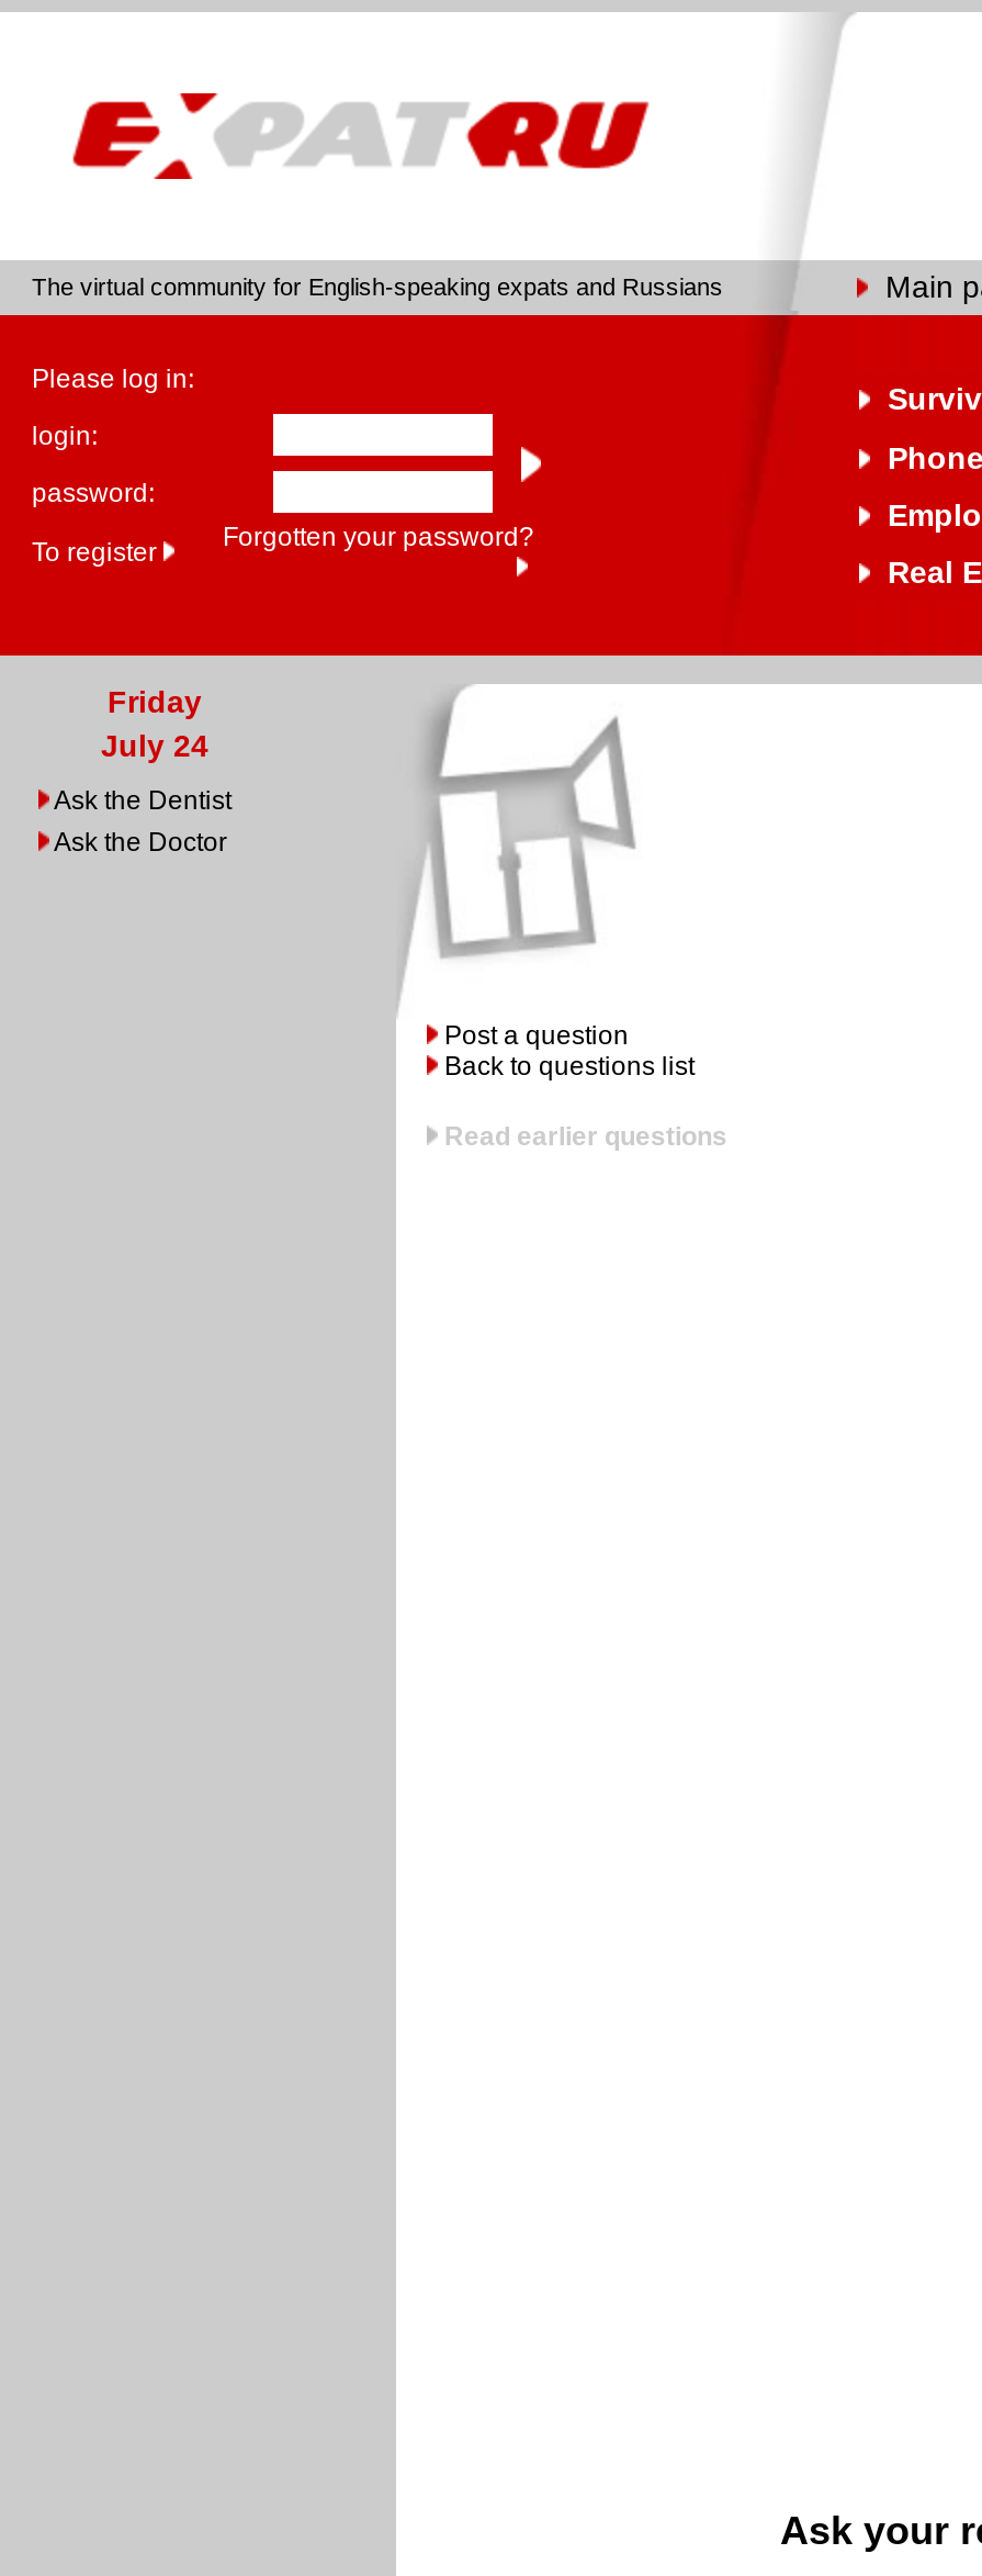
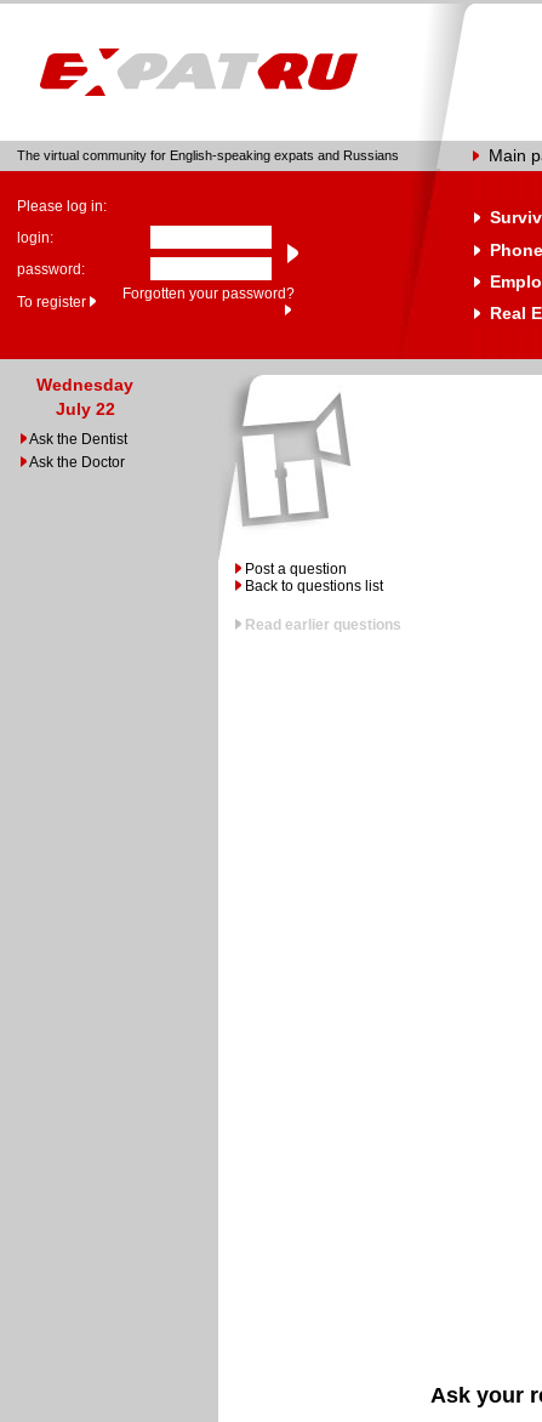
[75,684,208,763] Friday | July 24 -> [22,375,133,419] Wednesday | July 22

